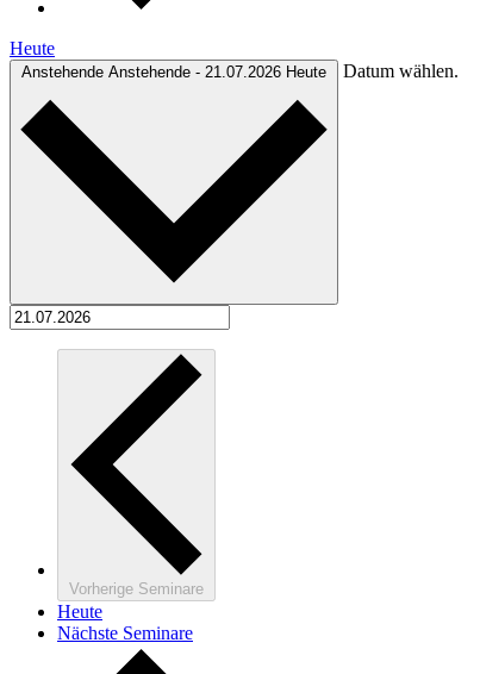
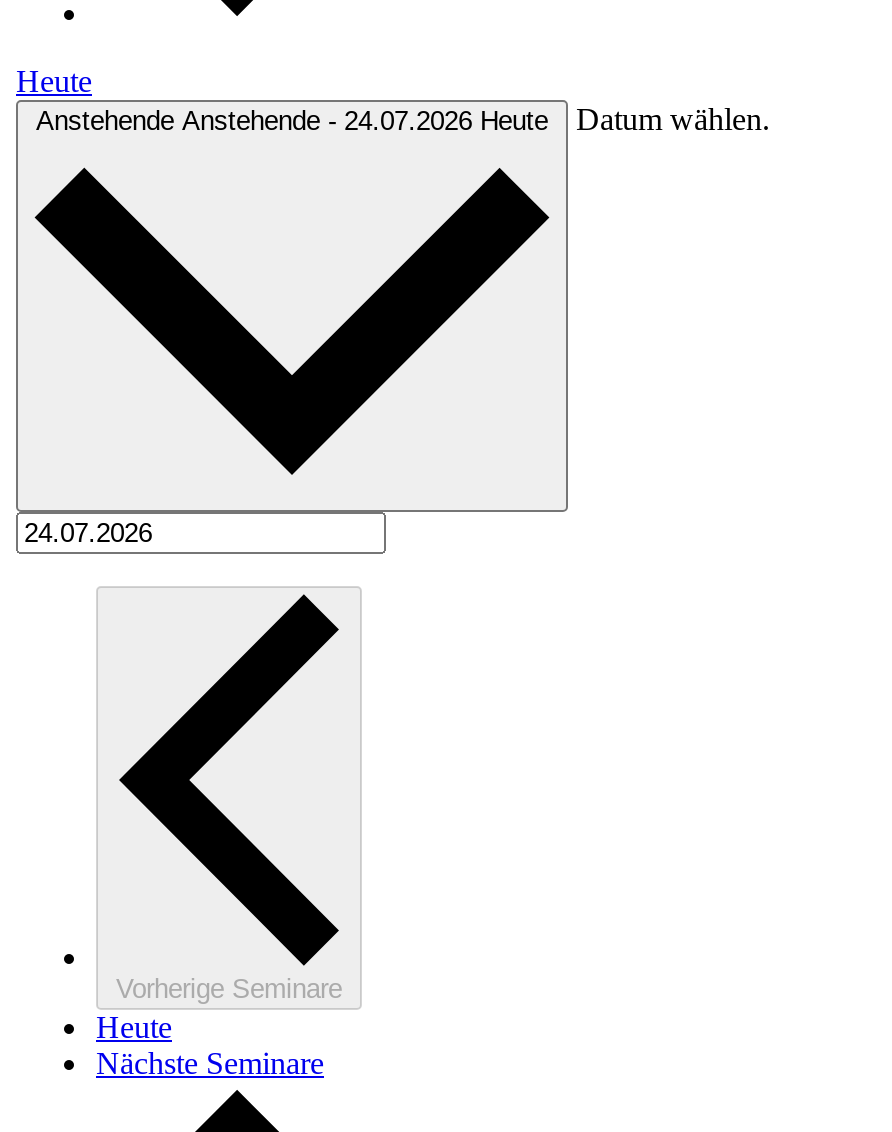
[21,64,326,81] Anstehende Anstehende - 21.07.2026 Heute -> [36,107,548,137] Anstehende Anstehende - 24.07.2026 Heute

